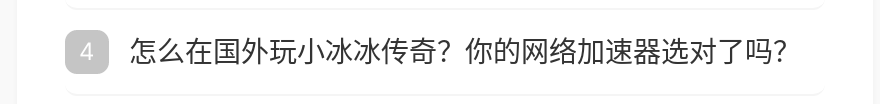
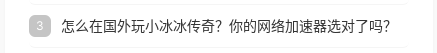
[79,34,801,68] 4 怎么在国外玩小冰冰传奇？你的网络加速器选对了吗？ -> [36,17,397,34] 3 怎么在国外玩小冰冰传奇？你的网络加速器选对了吗？

